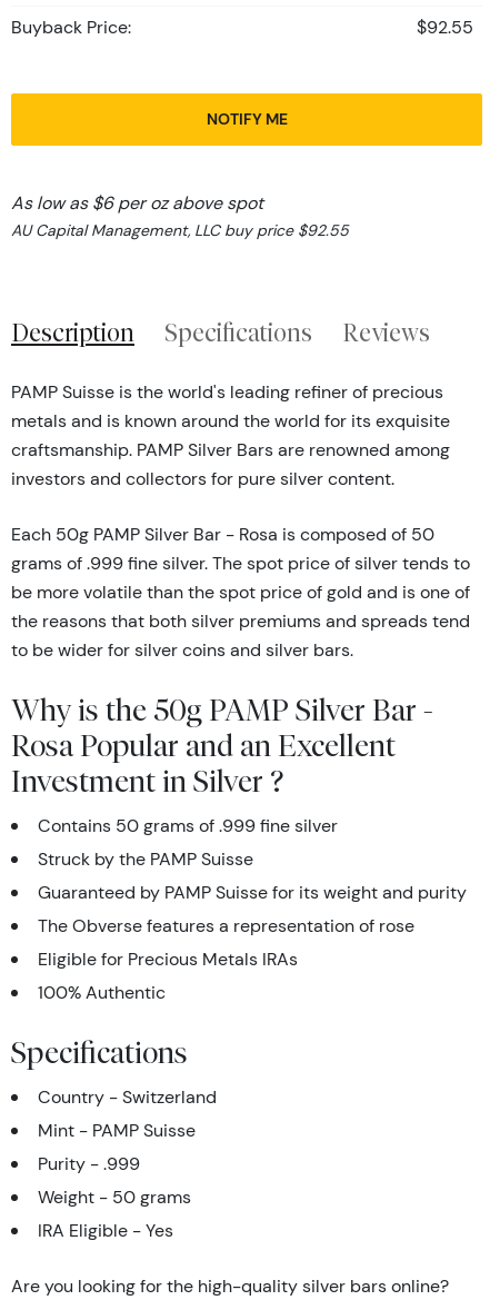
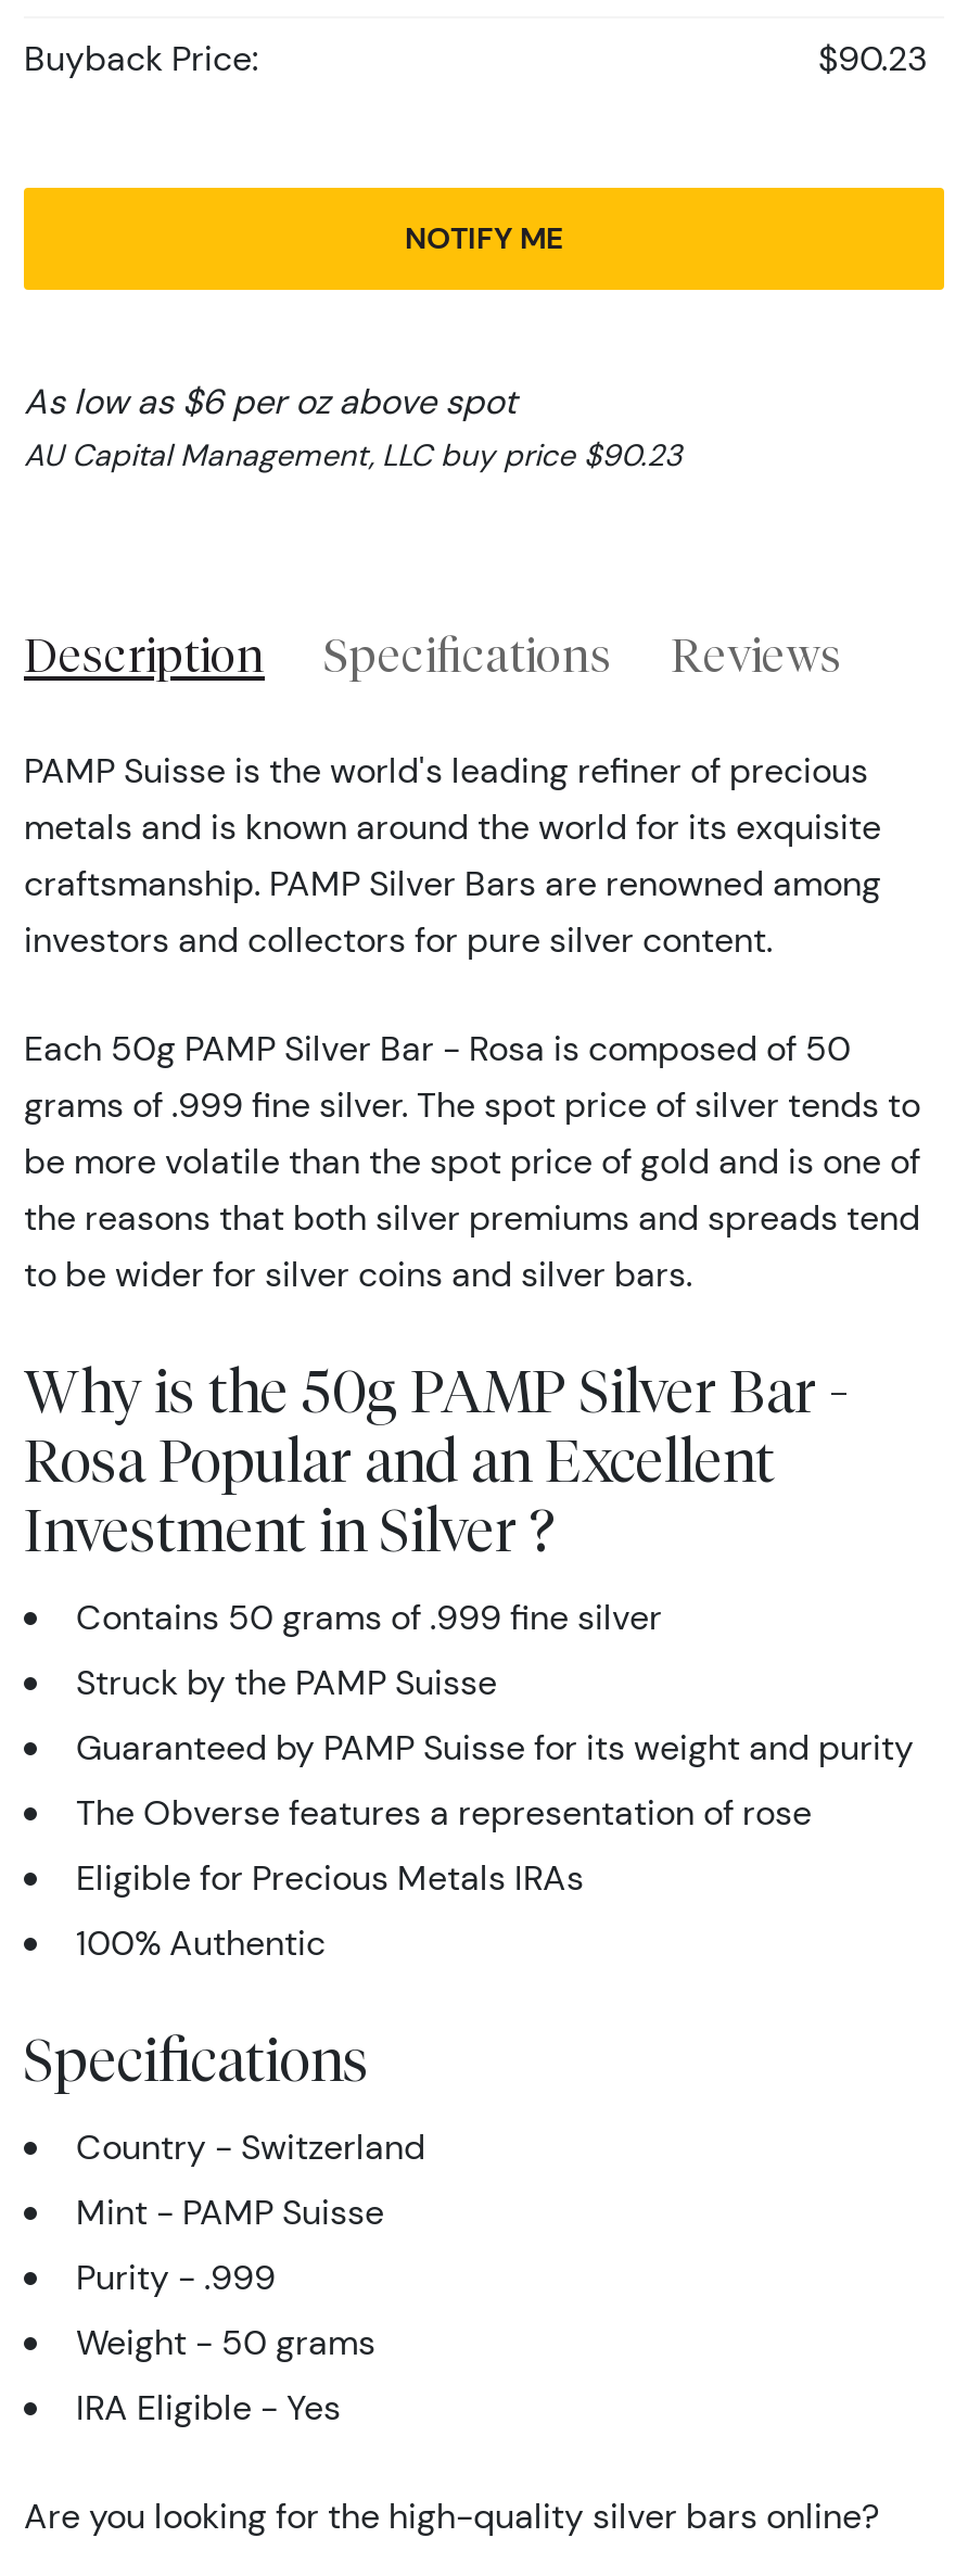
[417,17,473,38] $92.55 -> [818,38,927,80] $90.23
[11,220,349,240] AU Capital Management, LLC buy price $92.55 -> [24,436,682,475] AU Capital Management, LLC buy price $90.23

